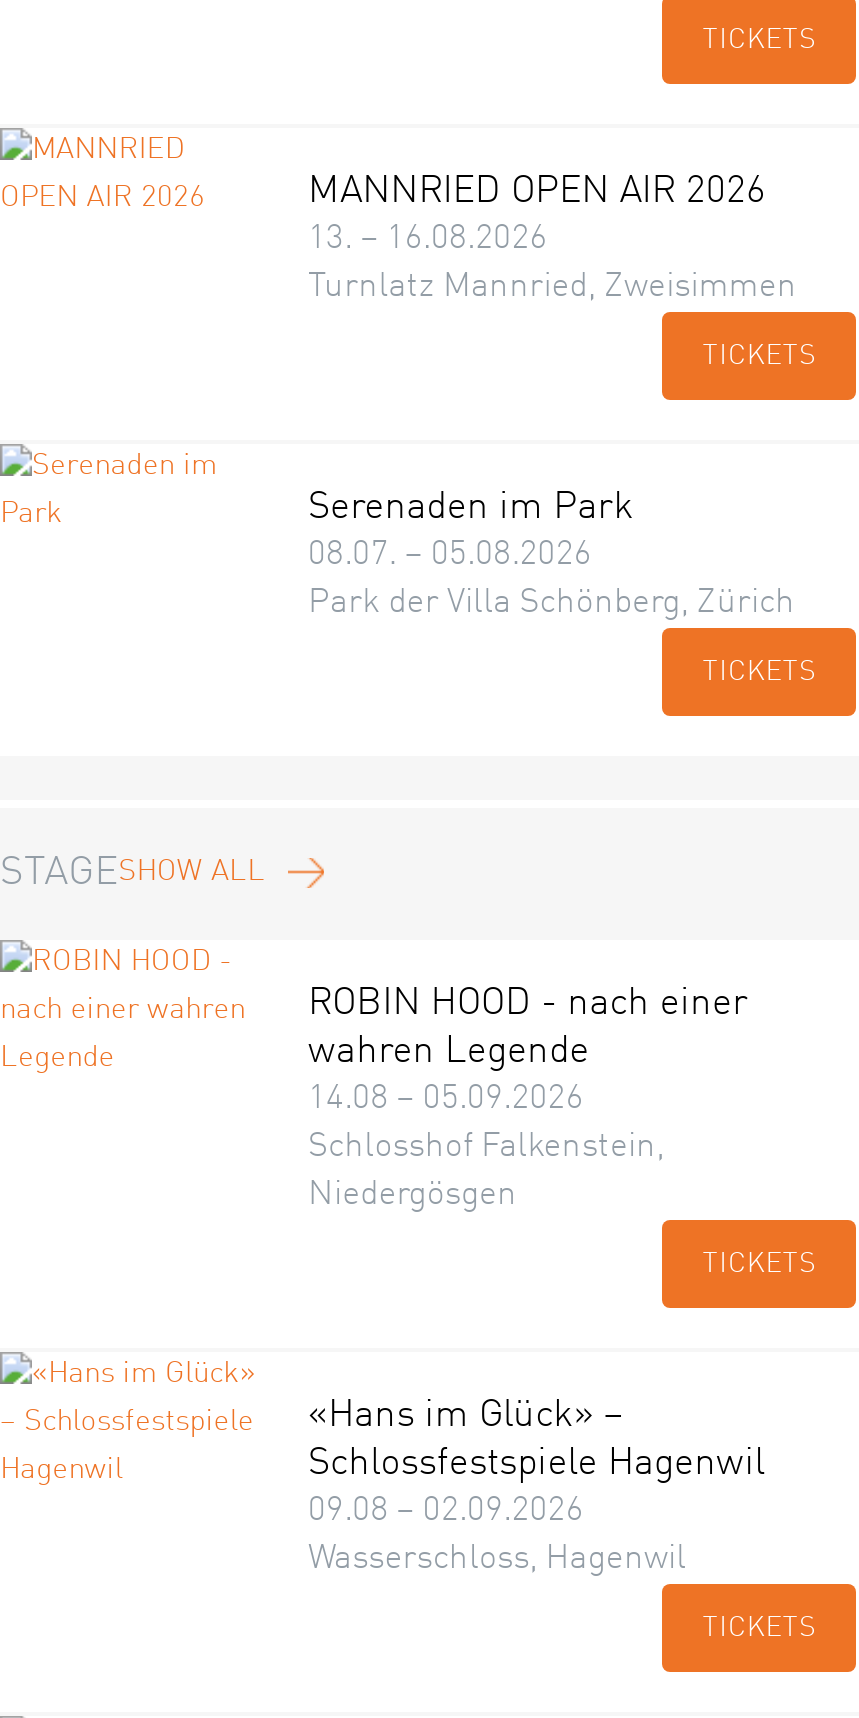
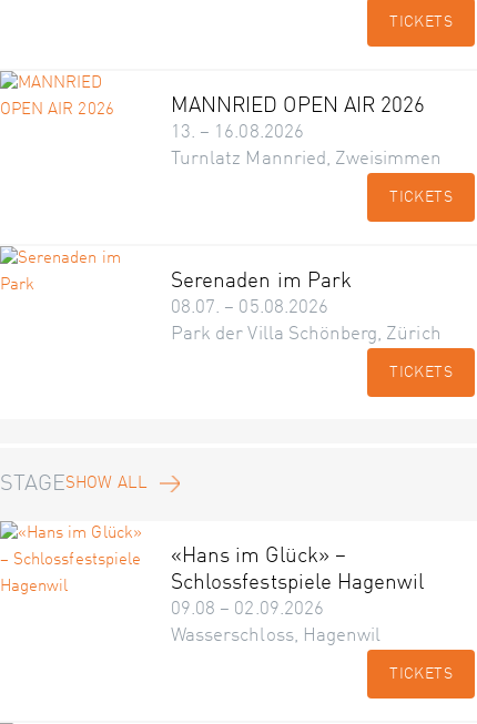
[308,984,816,1278] ROBIN HOOD - nach einer | wahren Legende | 14.08 – 05.09.2026 | Schlosshof Falkenstein, | Niedergösgen | TICKETS -> none

